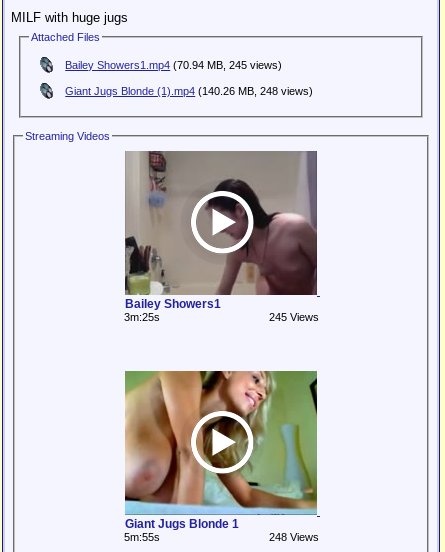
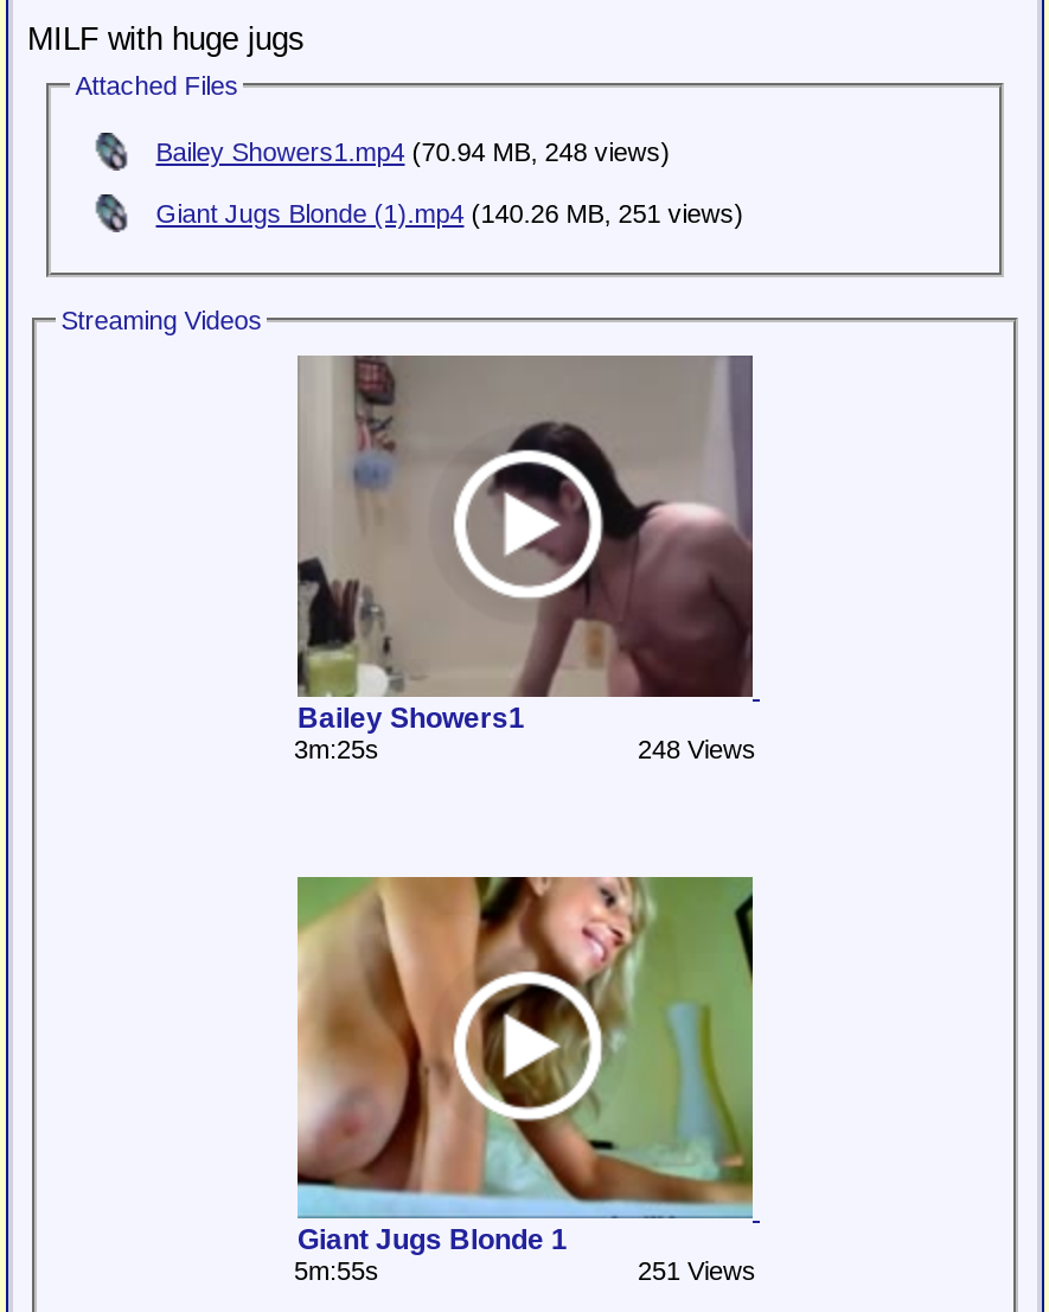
[65,59,282,71] Bailey Showers1.mp4 (70.94 MB, 245 views) -> [156,138,670,166] Bailey Showers1.mp4 (70.94 MB, 248 views)
[65,85,313,97] Giant Jugs Blonde (1).mp4 (140.26 MB, 248 views) -> [156,200,744,228] Giant Jugs Blonde (1).mp4 (140.26 MB, 251 views)
[268,311,318,323] 245 Views -> [638,735,756,763] 248 Views
[268,531,318,543] 248 Views -> [638,1256,756,1285] 251 Views

